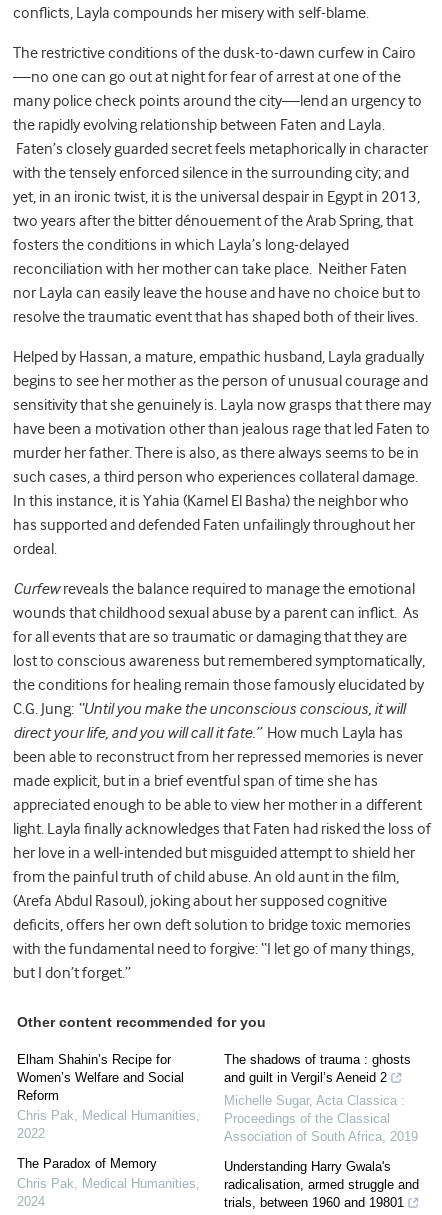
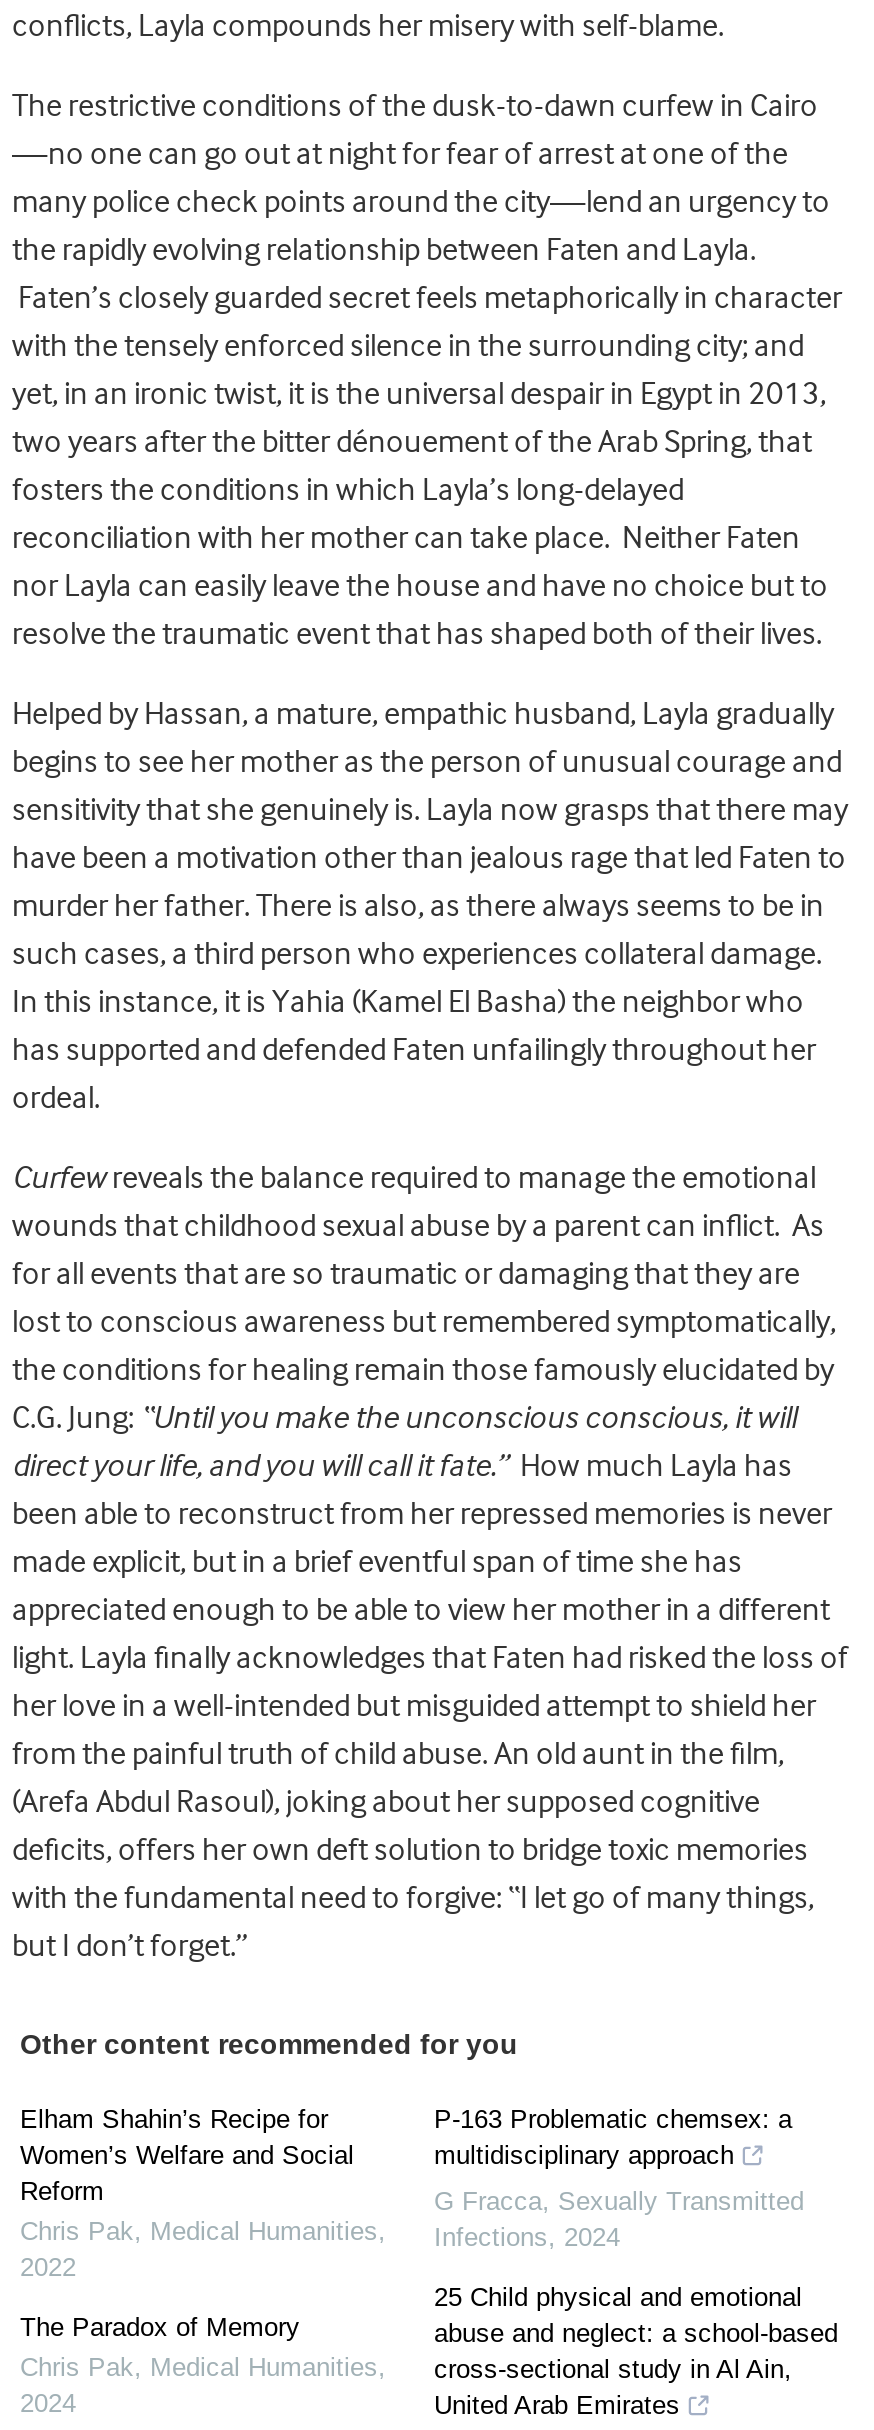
[224,1052,411,1085] The shadows of trauma : ghosts | and guilt in Vergil’s Aeneid 2 -> [434,2105,792,2171] P-163 Problematic chemsex: a | multidisciplinary approach
[224,1093,418,1144] Michelle Sugar, Acta Classica : | Proceedings of the Classical | Association of South Africa, 2019 -> [434,2187,804,2253] G Fracca, Sexually Transmitted | Infections, 2024
[224,1159,419,1210] Understanding Harry Gwala's | radicalisation, armed struggle and | trials, between 1960 and 19801 -> [434,2283,838,2421] 25 Child physical and emotional | abuse and neglect: a school-based | cross-sectional study in Al Ain, | United Arab Emirates

